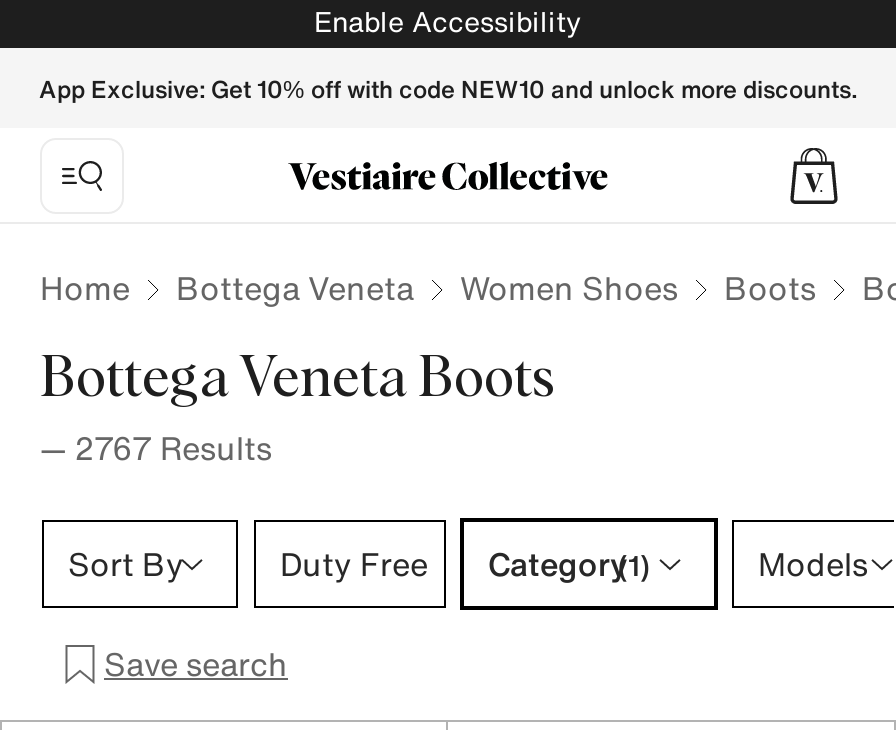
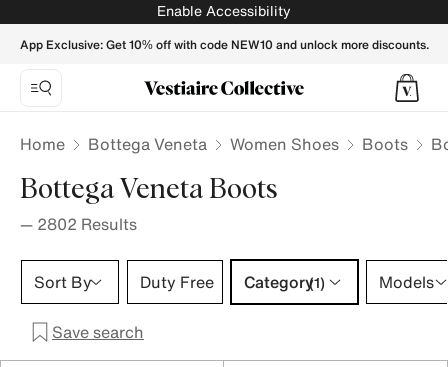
[40,424,272,472] — 2767 Results -> [20,212,137,236] — 2802 Results

